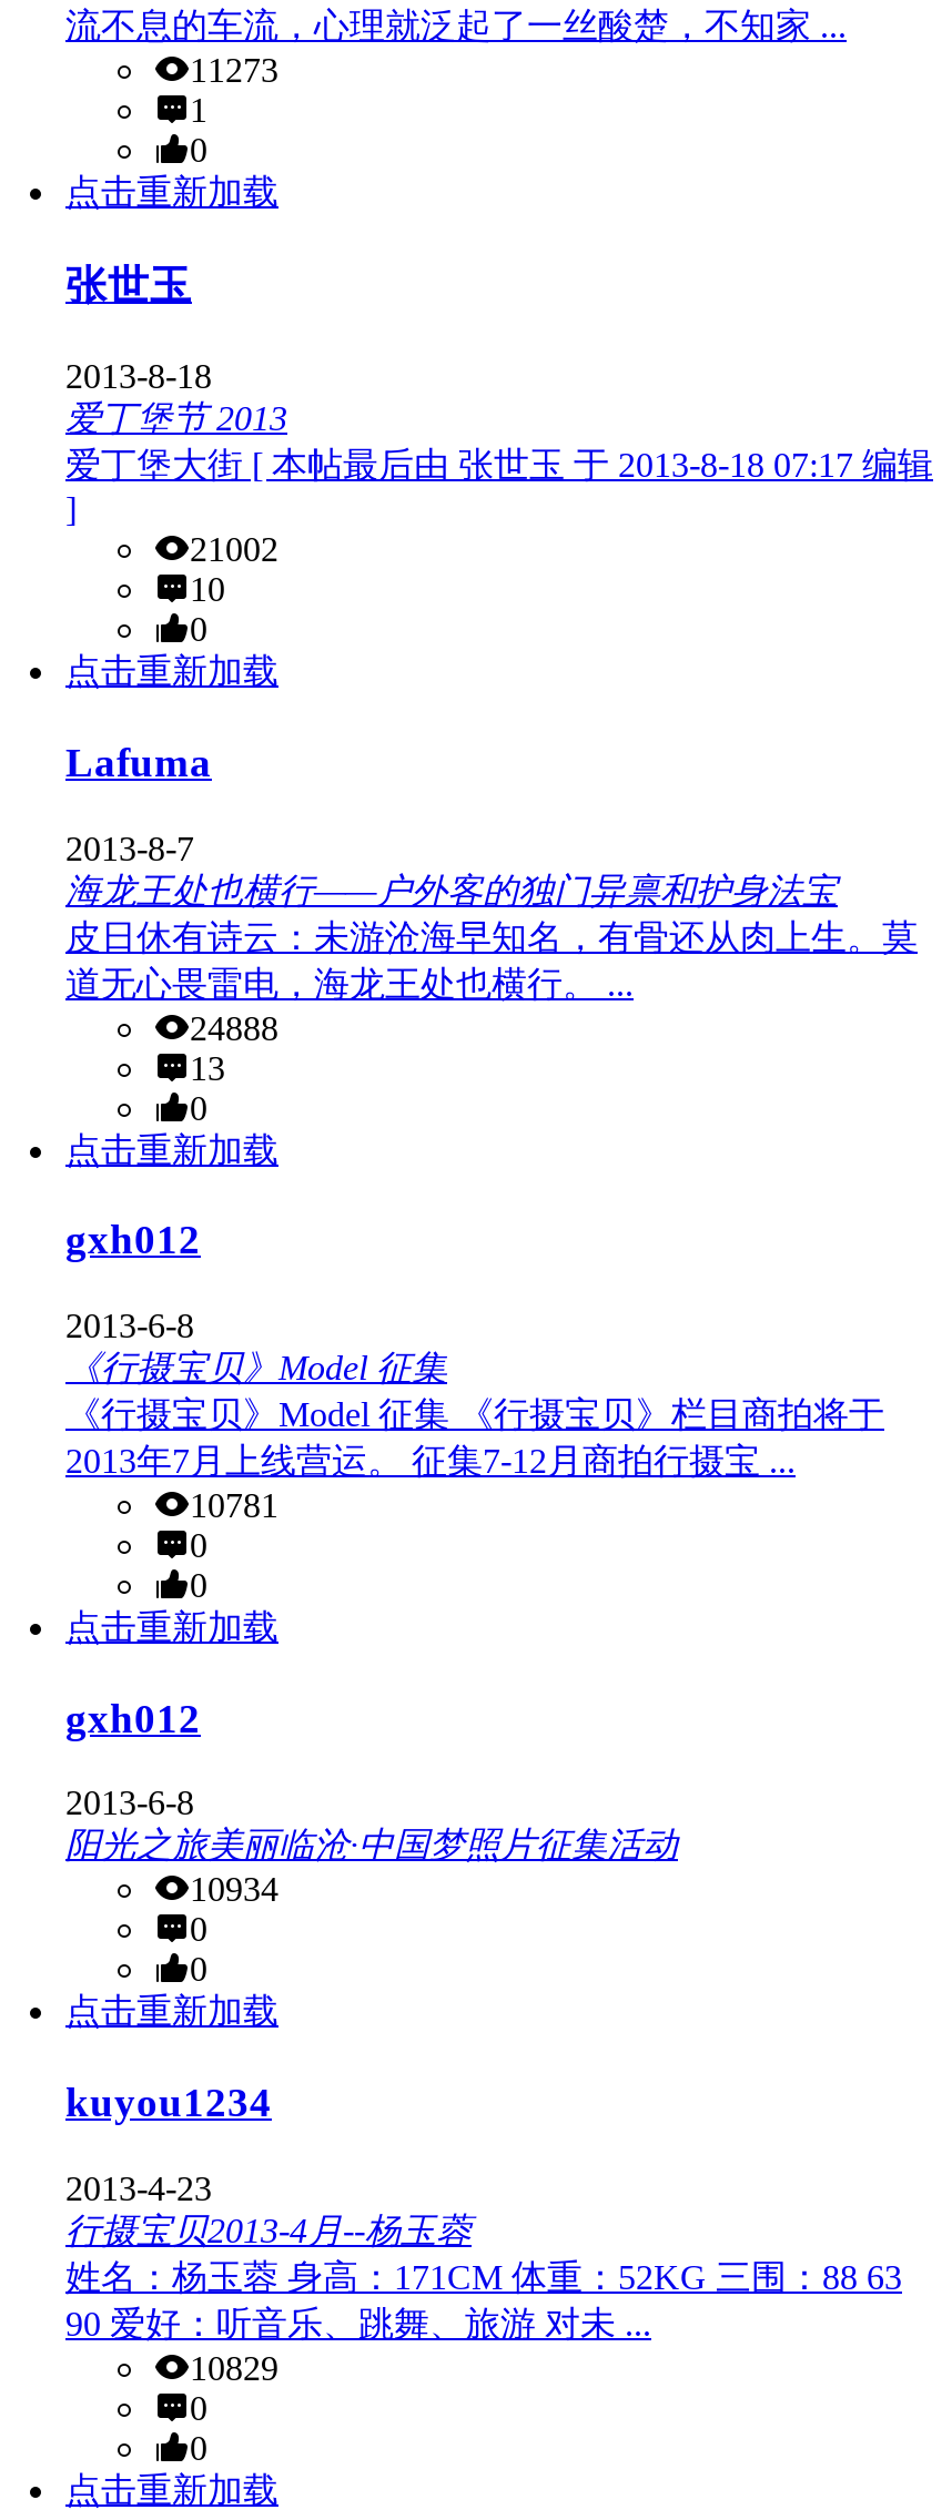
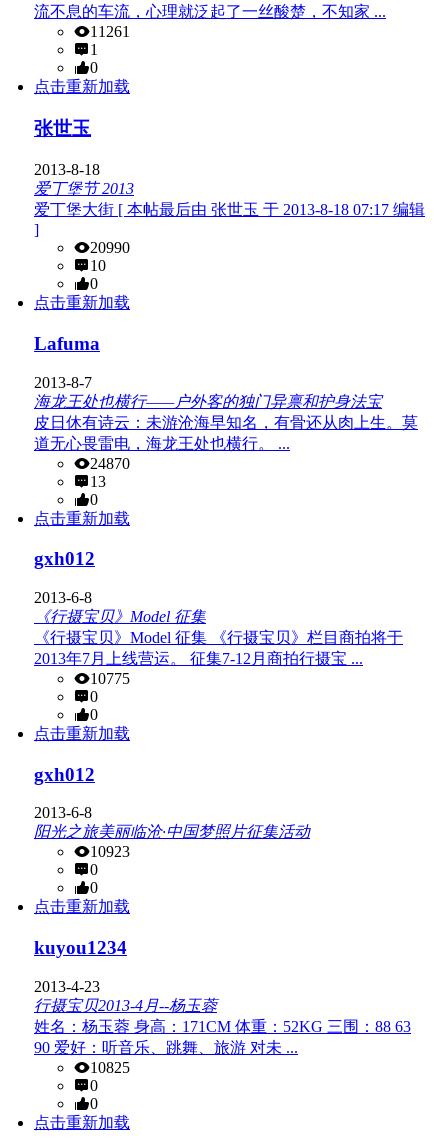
[190,50,278,88] 11273 -> [90,23,130,40] 11261
[190,530,278,568] 21002 -> [90,239,130,256] 20990
[190,1008,278,1046] 24888 -> [90,455,130,472] 24870
[190,1486,278,1524] 10781 -> [90,670,130,687] 10775
[190,1871,278,1909] 10934 -> [90,843,130,860] 10923
[190,2349,278,2387] 10829 -> [90,1059,130,1076] 10825

